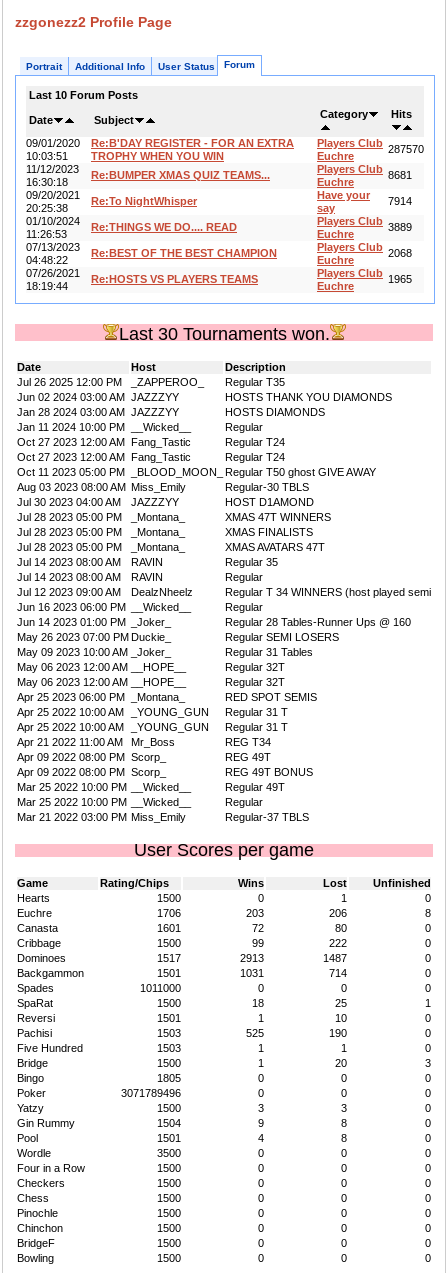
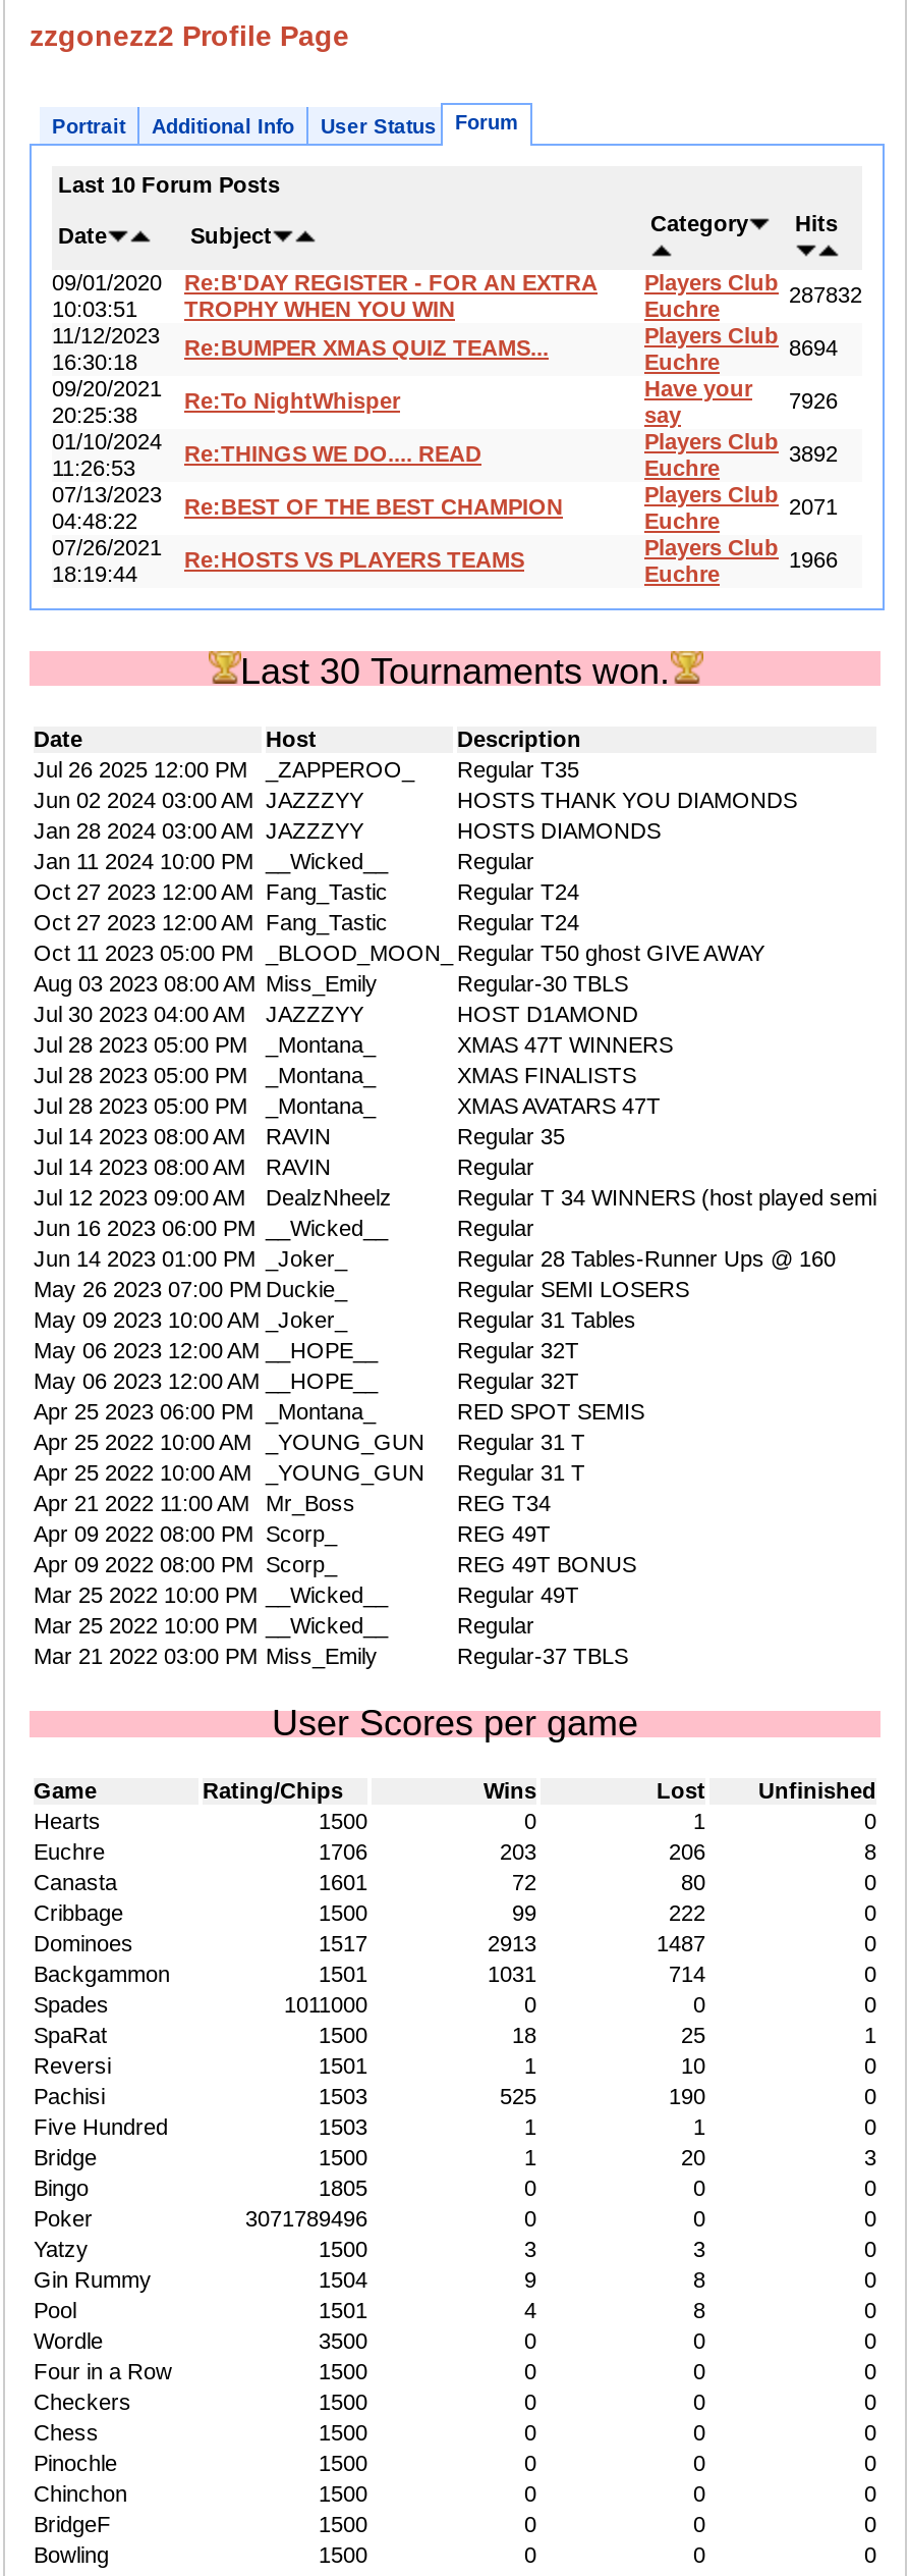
[26,137,424,155] 09/01/2020 Re:B'DAY REGISTER - FOR AN EXTRA Players Club 287570 -> [52,270,862,307] 09/01/2020 Re:B'DAY REGISTER - FOR AN EXTRA Players Club 287832
[317,163,412,181] Players Club 8681 -> [644,323,838,360] Players Club 8694
[317,189,412,207] Have your 7914 -> [644,376,838,413] Have your 7926
[317,215,412,233] Players Club 3889 -> [644,429,838,466] Players Club 3892
[317,241,412,259] Players Club 2068 -> [644,482,838,519] Players Club 2071
[317,267,412,285] Players Club 1965 -> [644,535,838,572] Players Club 1966

